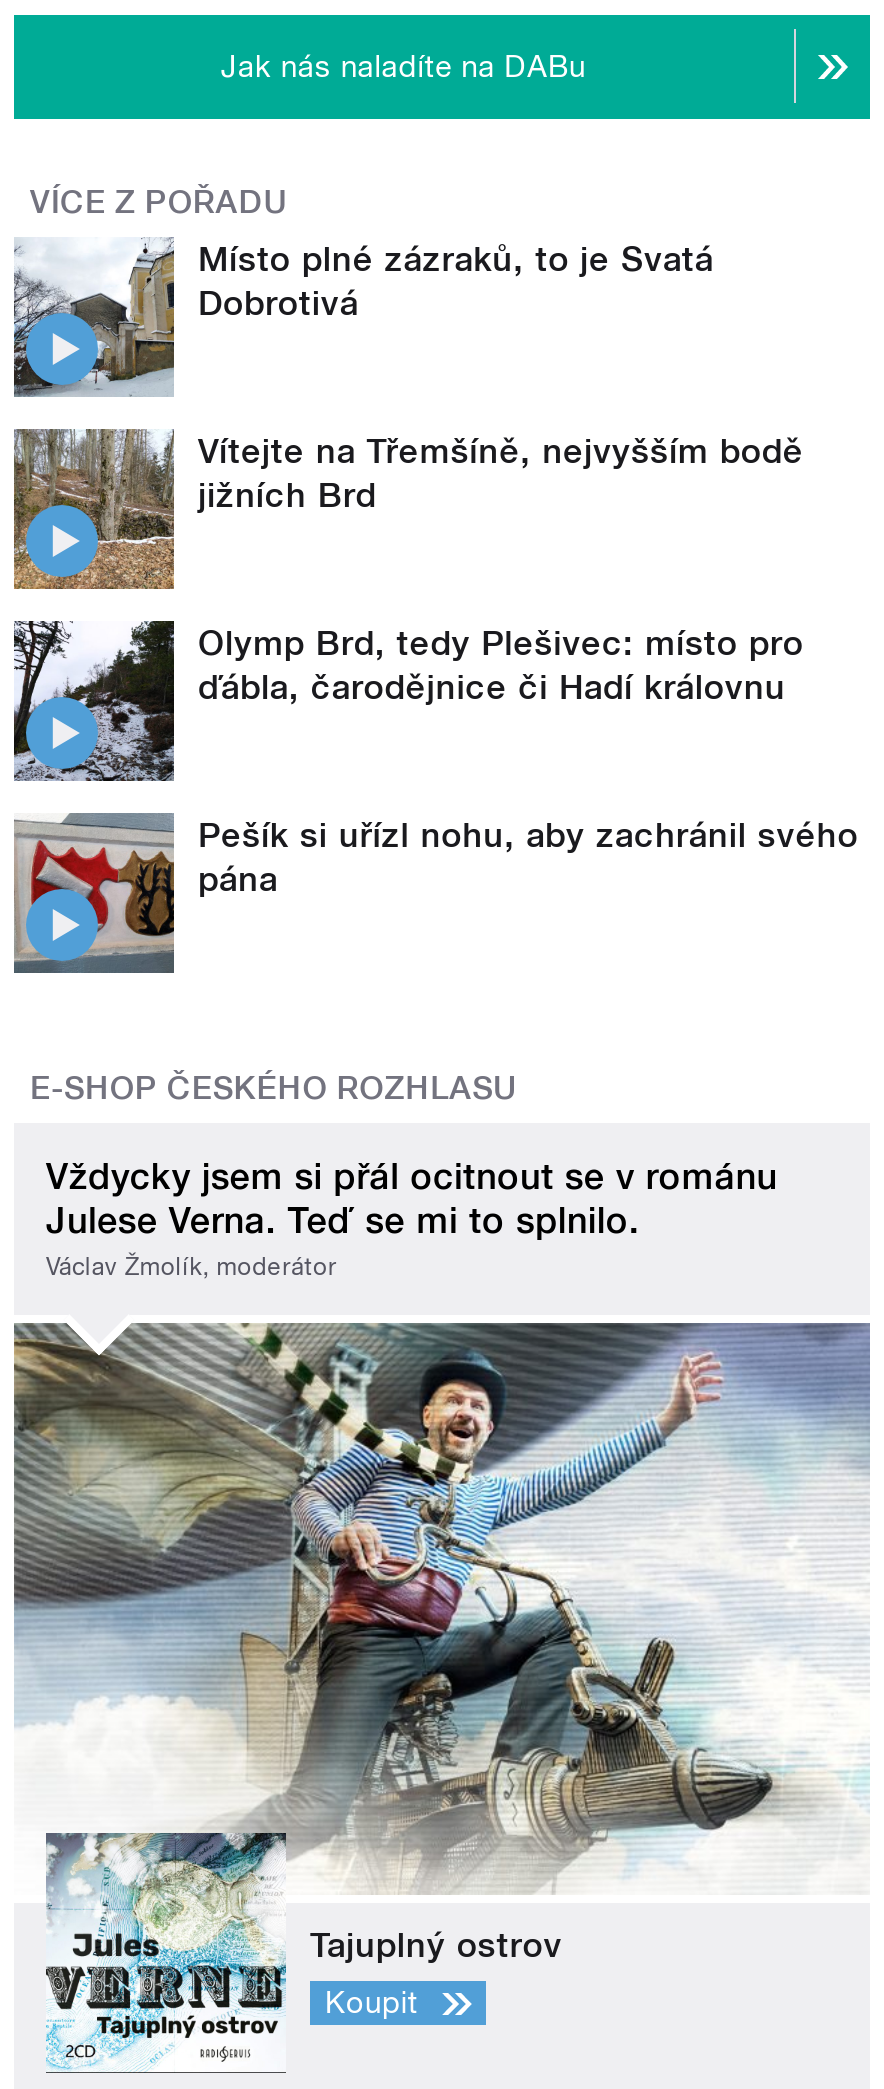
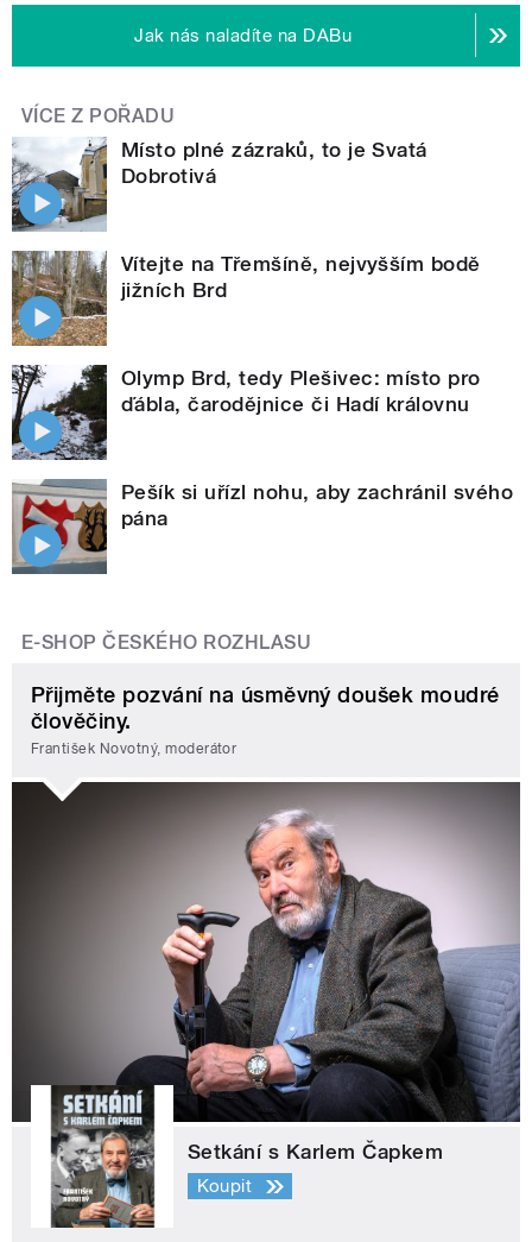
[46,1154,777,1281] Vždycky jsem si přál ocitnout se v románu | Julese Verna. Teď se mi to splnilo. | Václav Žmolík, moderátor -> [31,682,500,757] Přijměte pozvání na úsměvný doušek moudré | člověčiny. | František Novotný, moderátor
[12,1323,870,2073] [image] | Tajuplný ostrov -> [11,781,521,1229] [image] | Setkání s Karlem Čapkem

